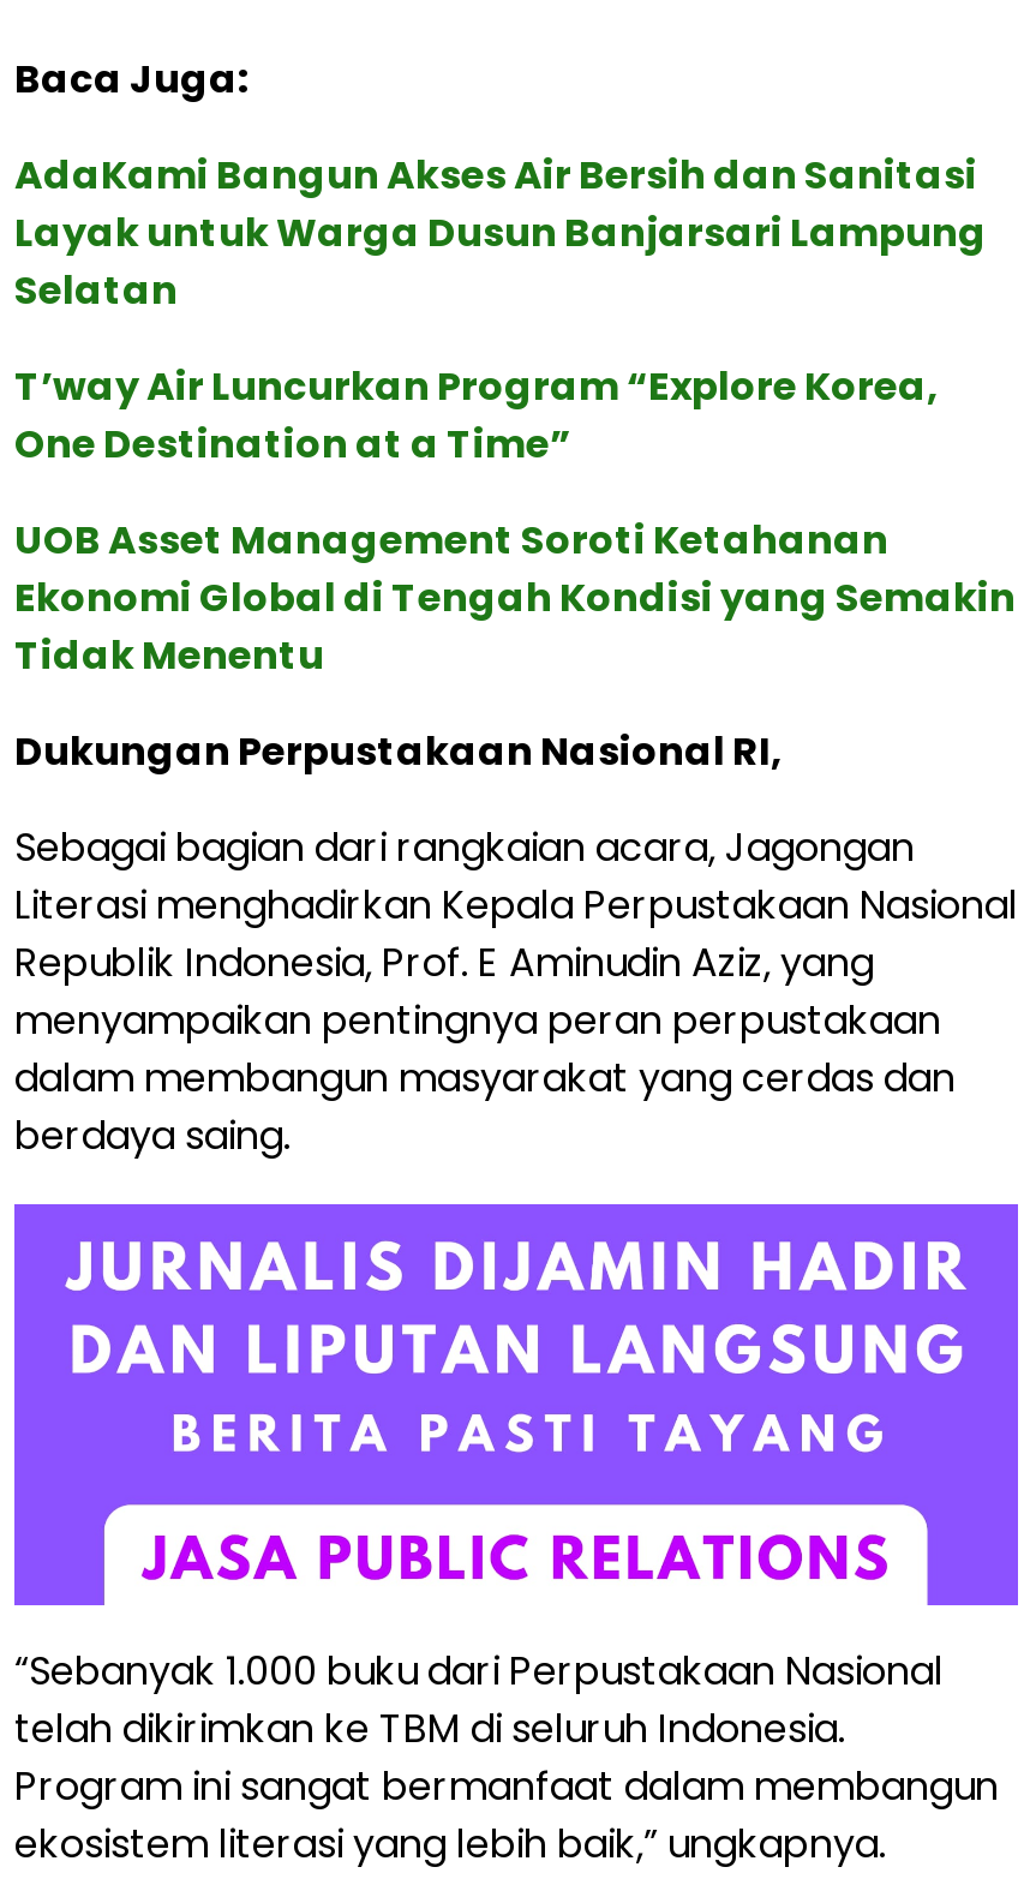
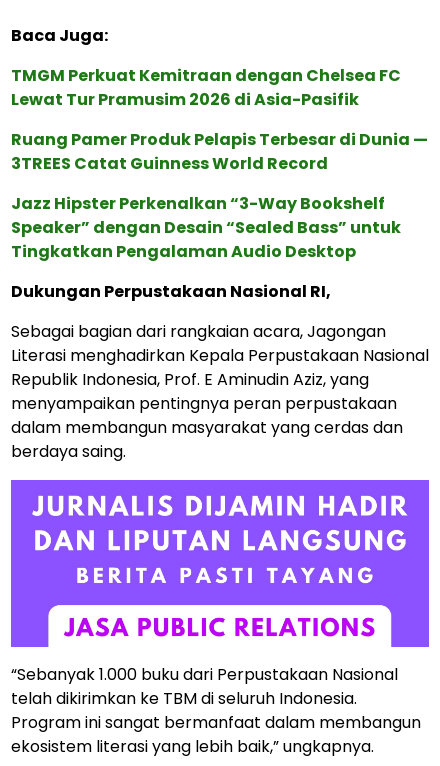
[14,147,987,318] AdaKami Bangun Akses Air Bersih dan Sanitasi | Layak untuk Warga Dusun Banjarsari Lampung | Selatan -> [11,64,401,111] TMGM Perkuat Kemitraan dengan Chelsea FC | Lewat Tur Pramusim 2026 di Asia-Pasifik
[14,359,939,471] T’way Air Luncurkan Program “Explore Korea, | One Destination at a Time” -> [11,128,428,175] Ruang Pamer Produk Pelapis Terbesar di Dunia — | 3TREES Catat Guinness World Record
[14,512,1016,683] UOB Asset Management Soroti Ketahanan | Ekonomi Global di Tengah Kondisi yang Semakin | Tidak Menentu -> [11,192,401,263] Jazz Hipster Perkenalkan “3-Way Bookshelf | Speaker” dengan Desain “Sealed Bass” untuk | Tingkatkan Pengalaman Audio Desktop

